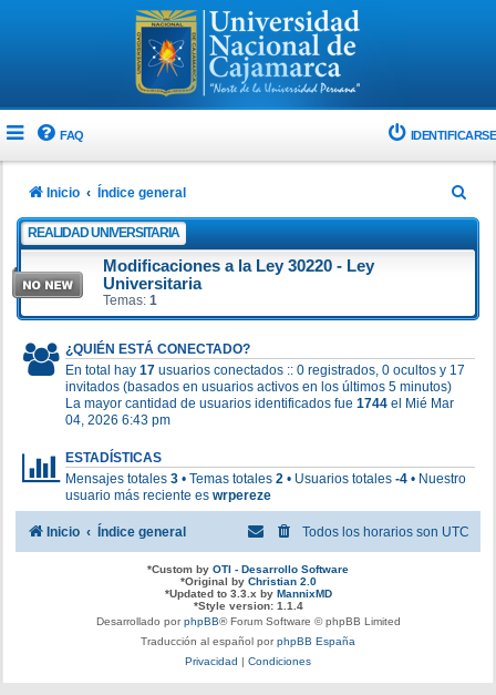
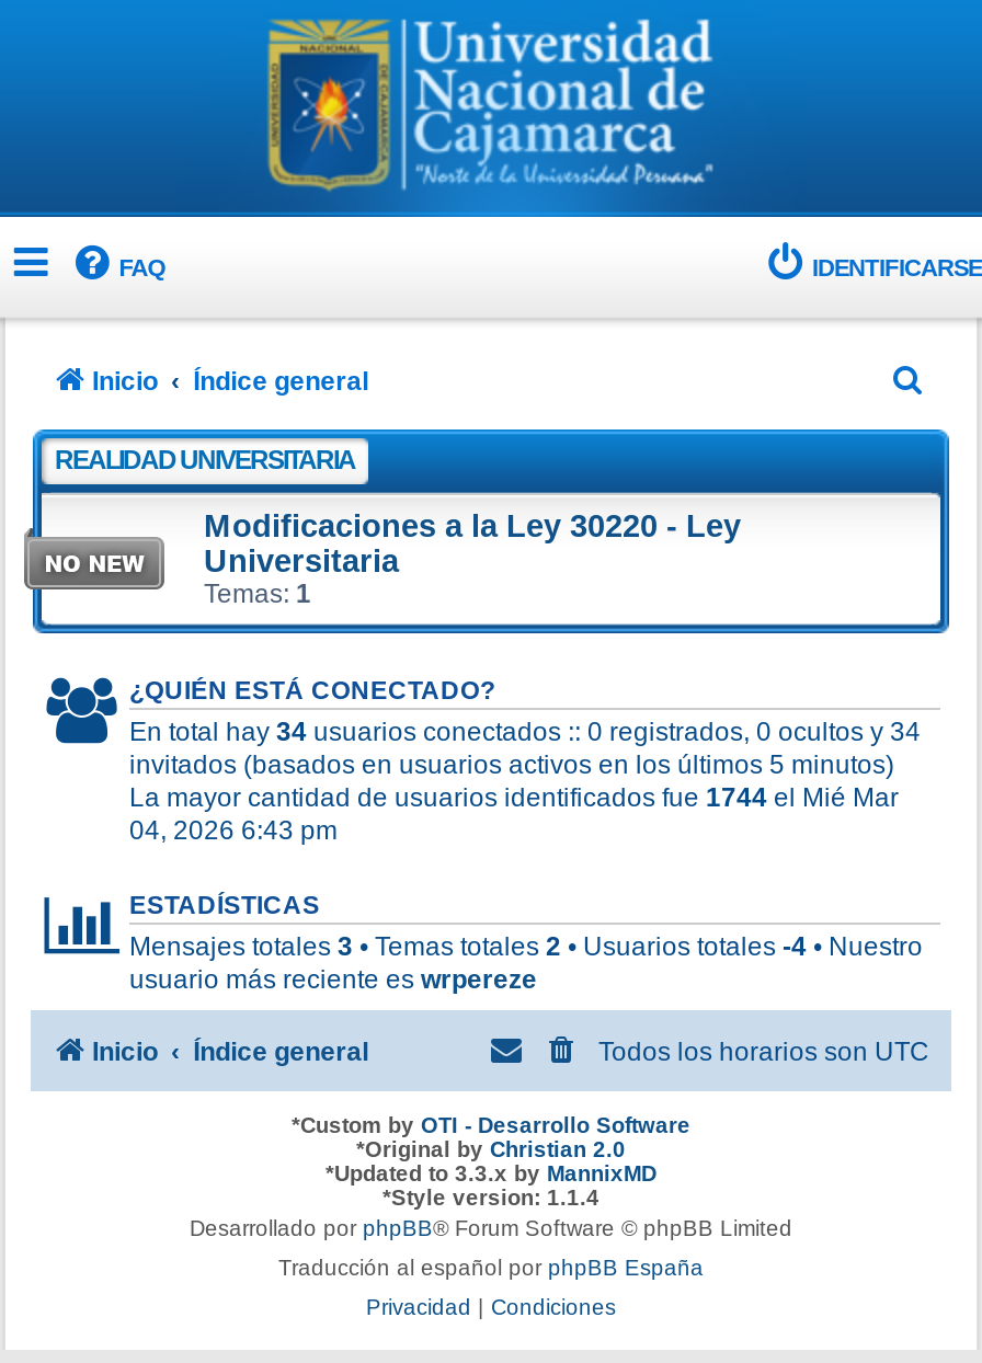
[65,362,465,378] En total hay 17 usuarios conectados :: 0 registrados, 0 ocultos y 17 -> [129,717,921,747] En total hay 34 usuarios conectados :: 0 registrados, 0 ocultos y 34

